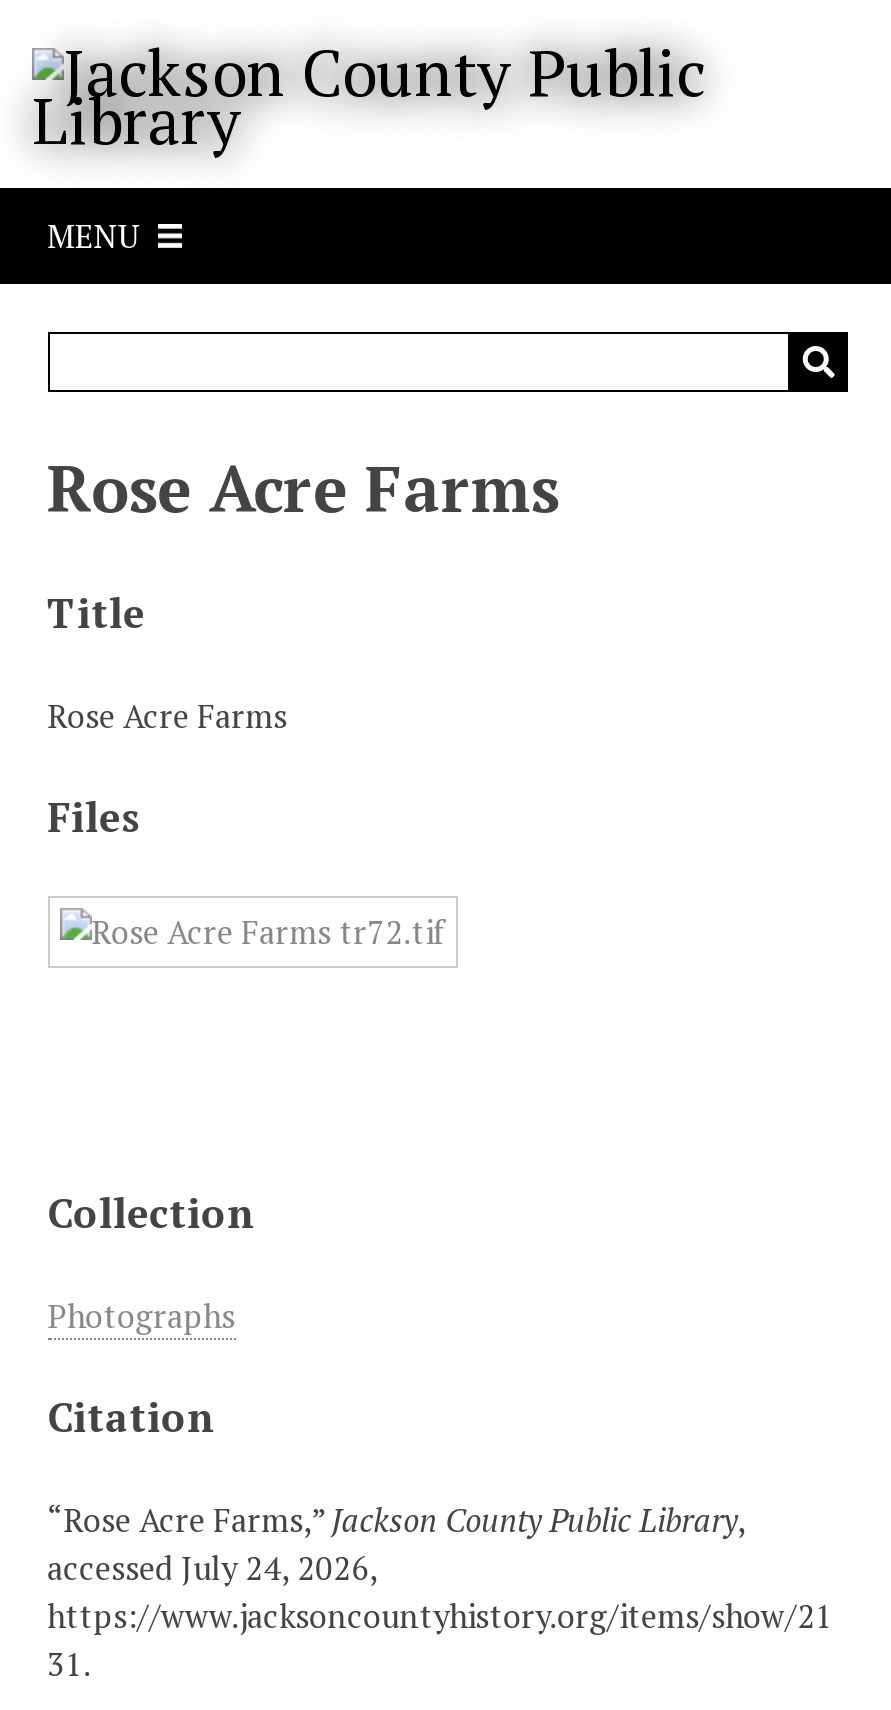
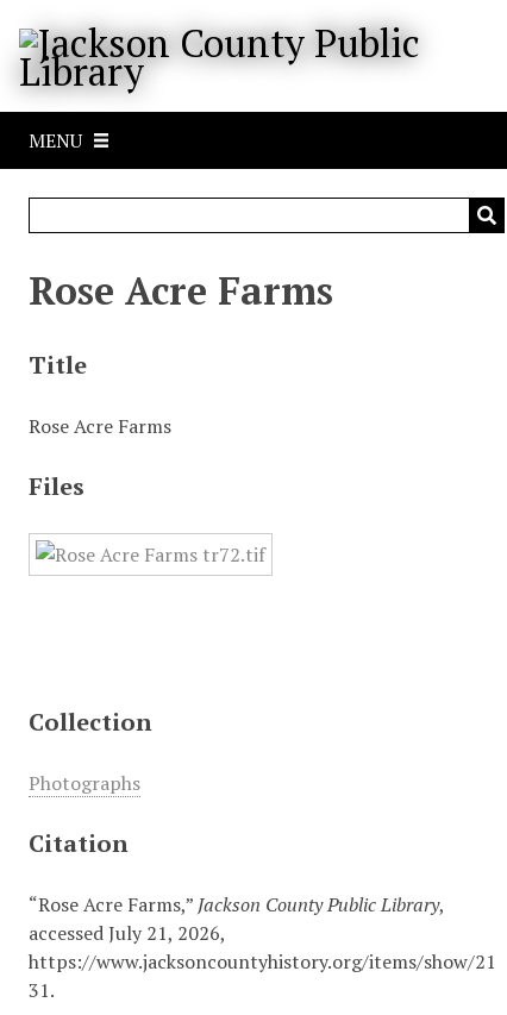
[47,1546,377,1590] accessed July 24, 2026, -> [28,920,224,946] accessed July 21, 2026,

